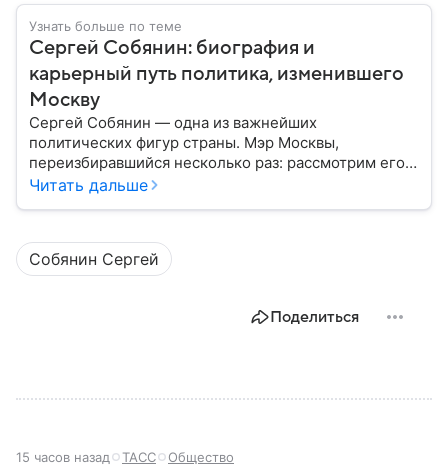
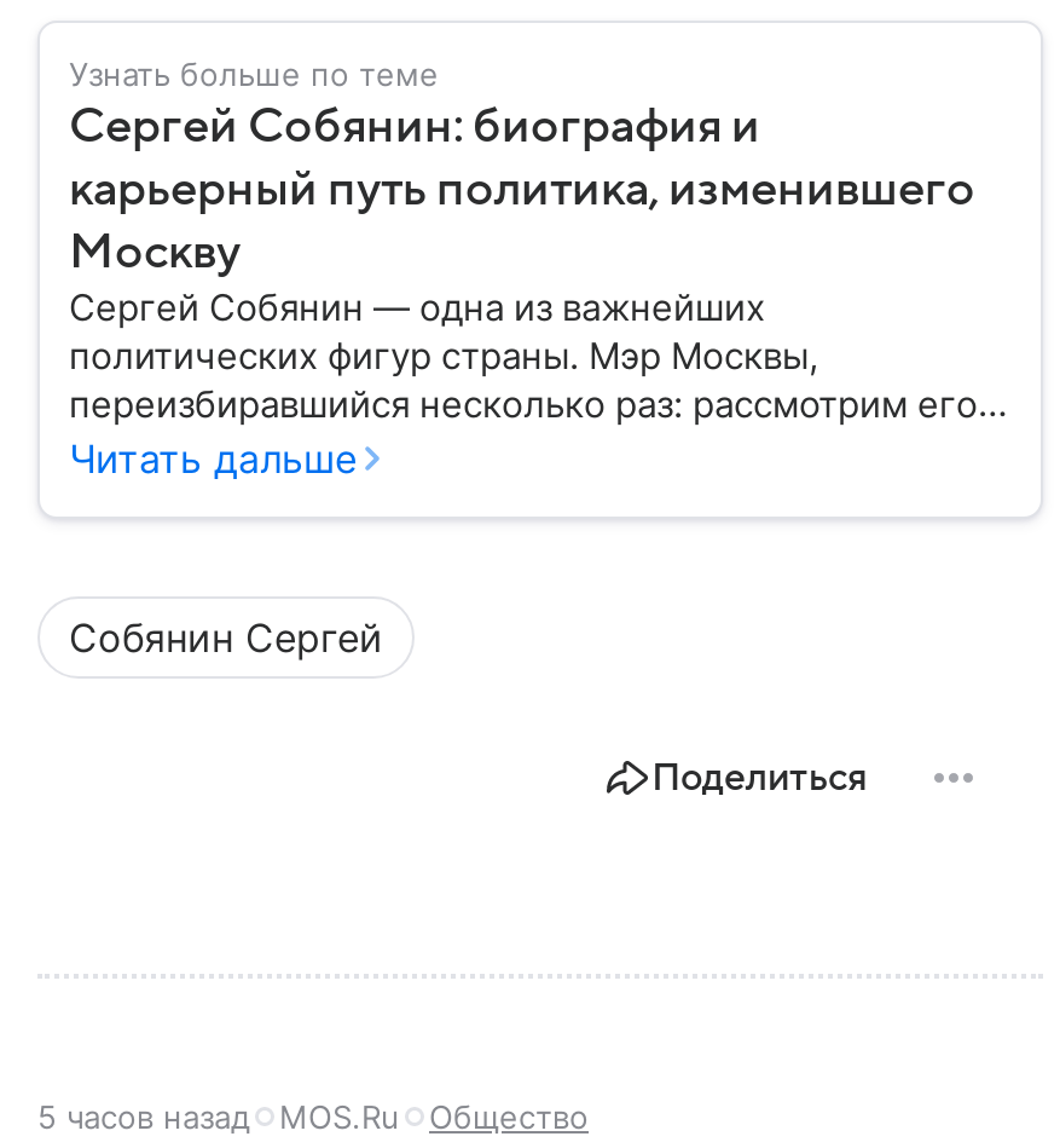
[16,449,156,465] 15 часов назад | ТАСС -> [37,1096,400,1135] 5 часов назад | MOS.Ru

